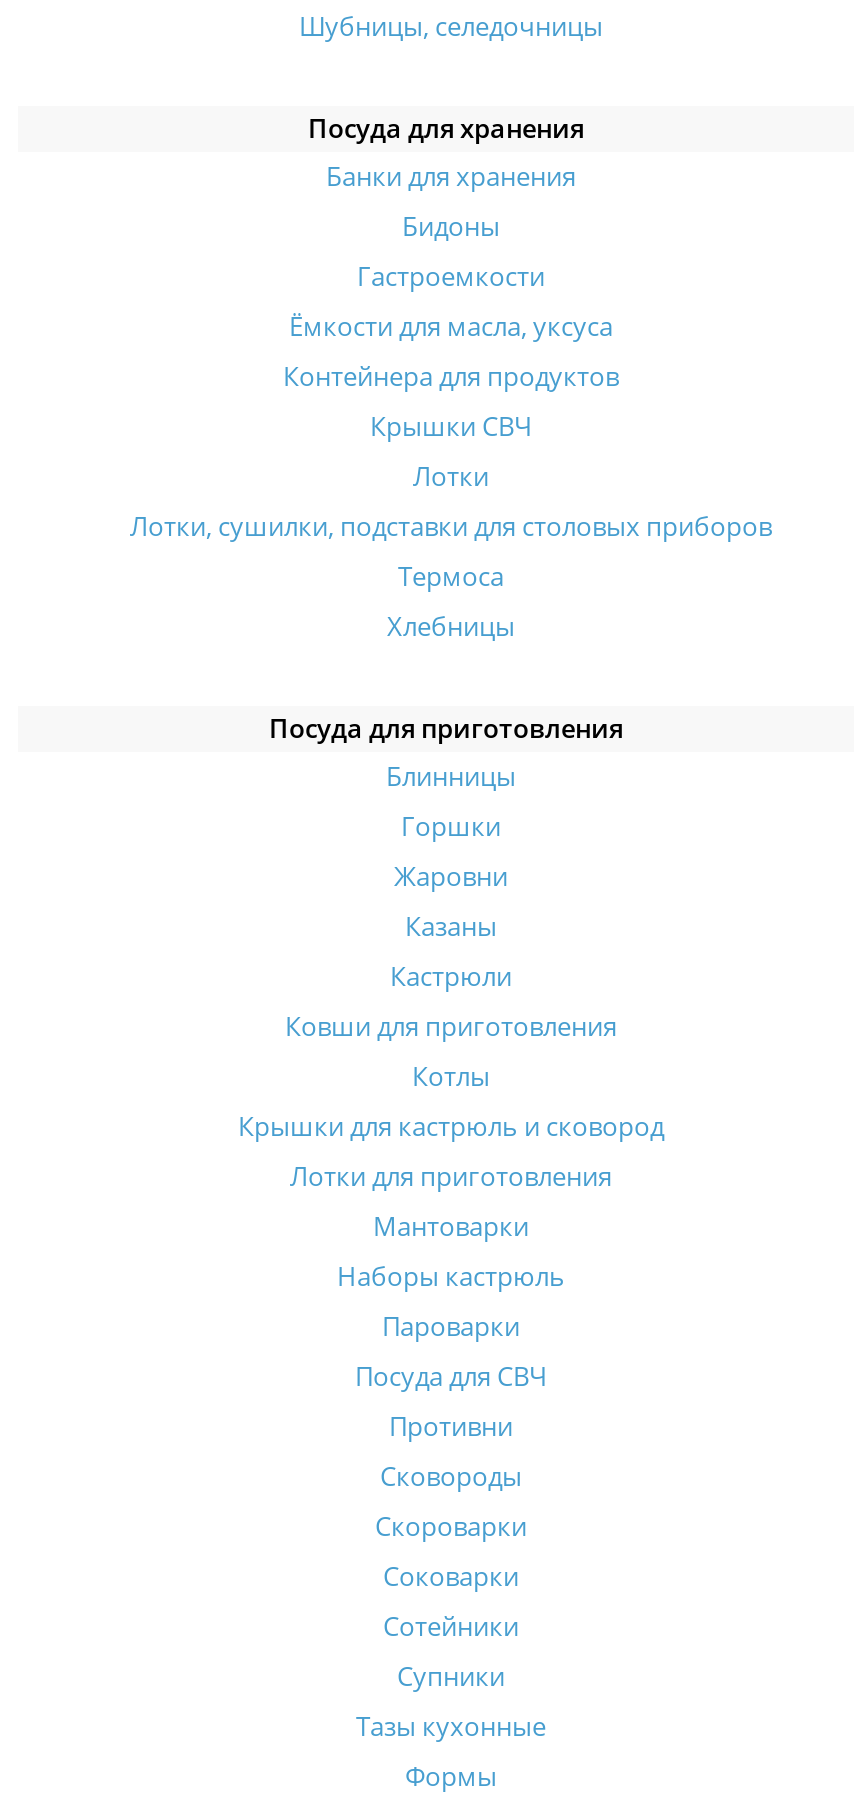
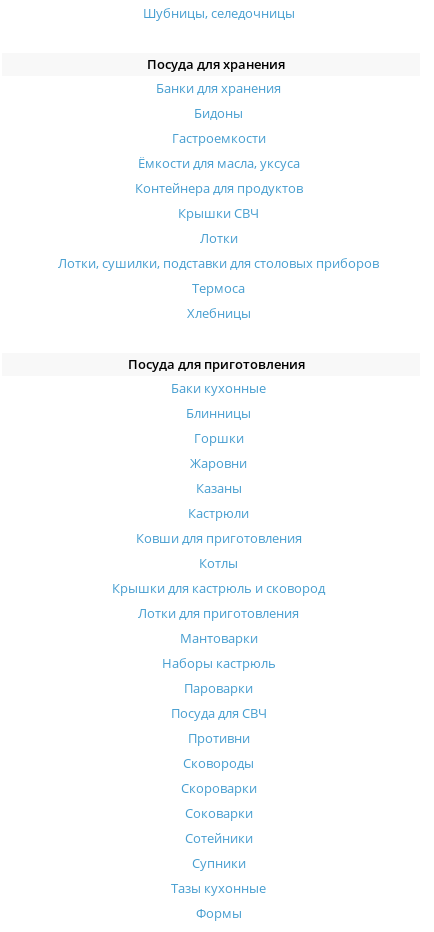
none -> [171,379,266,397] Баки кухонные

